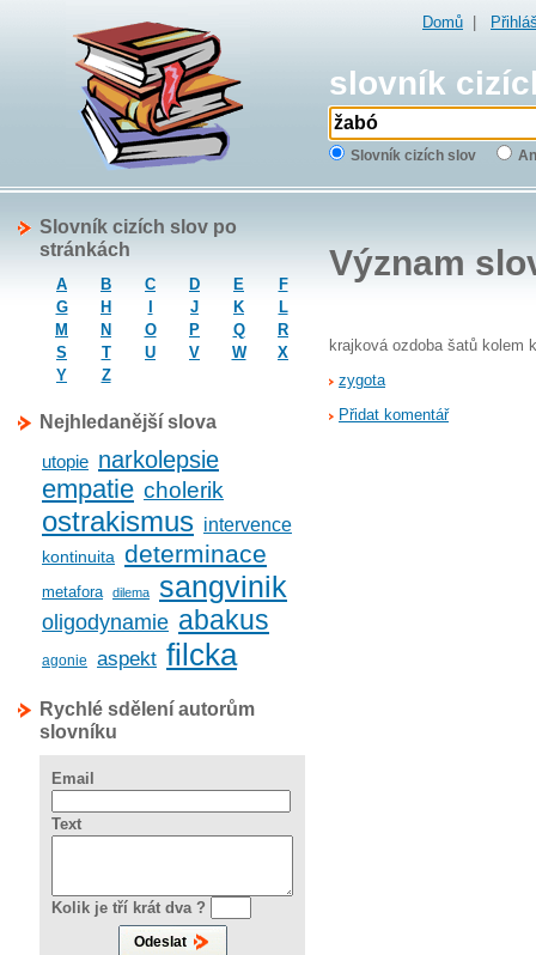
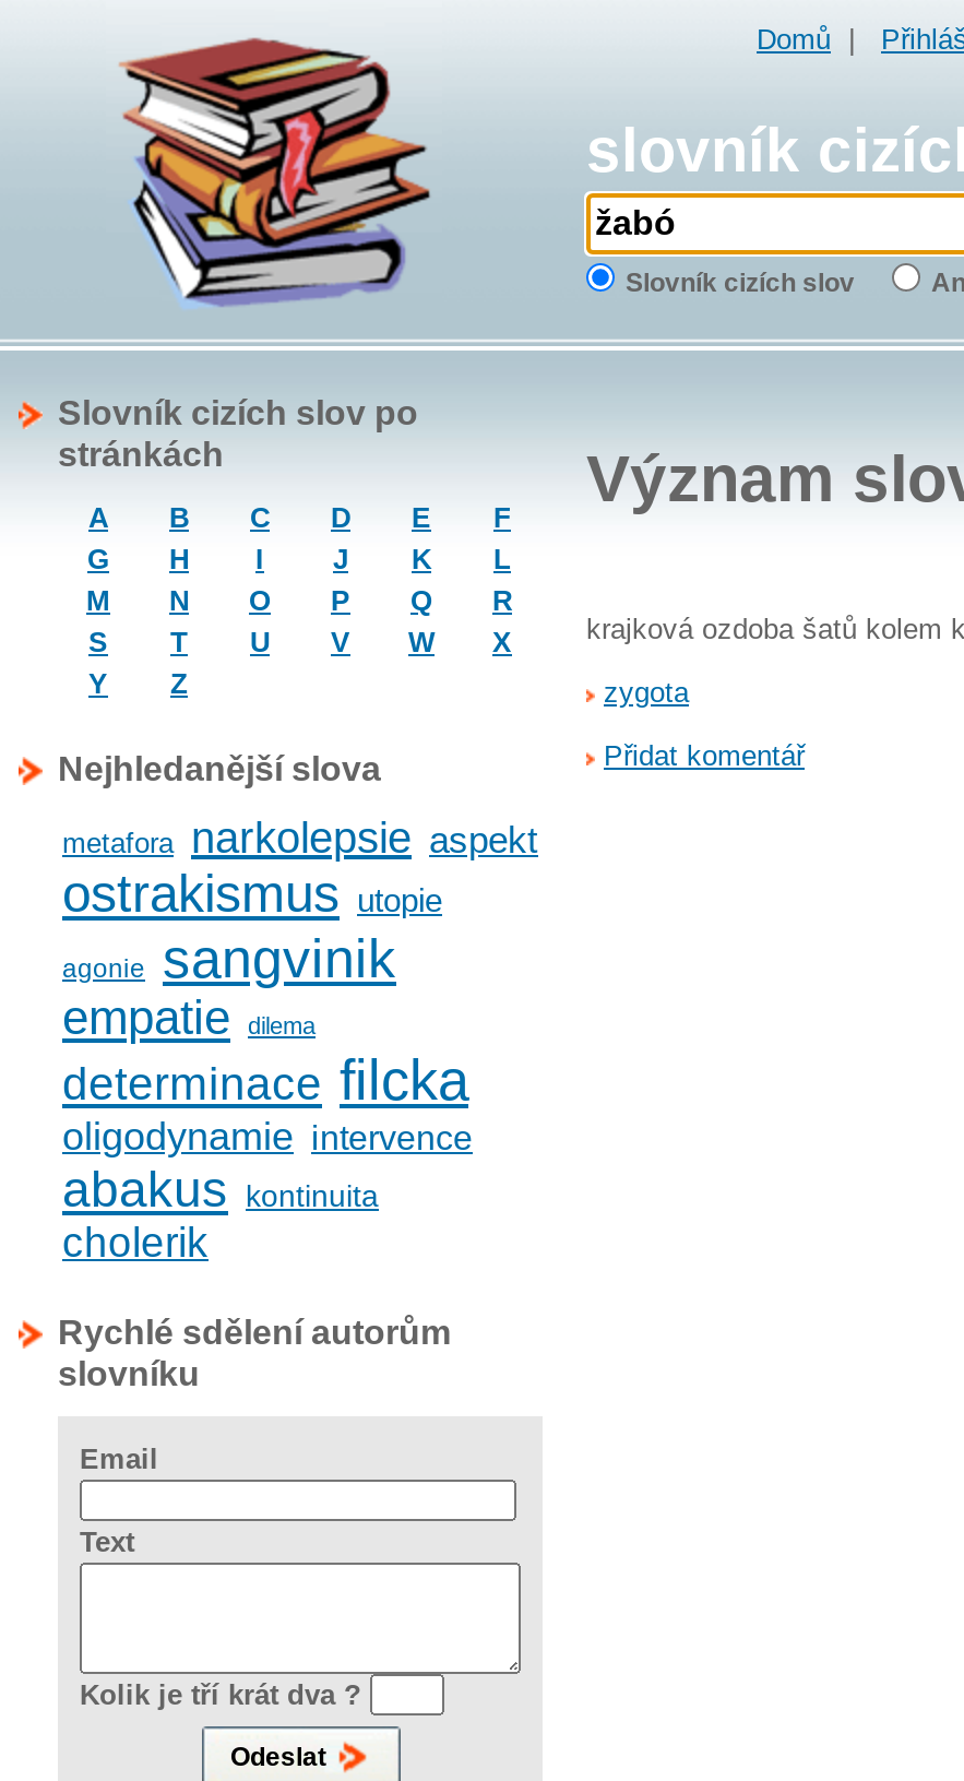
[42,446,292,601] utopie narkolepsie | empatie cholerik | ostrakismus intervence | kontinuita determinace | metafora -> [62,814,538,1045] metafora narkolepsie aspekt | ostrakismus utopie | agonie sangvinik | empatie
[42,570,287,673] sangvinik | oligodynamie abakus | agonie aspekt filcka -> [62,1047,473,1266] determinace filcka | oligodynamie intervence | abakus kontinuita | cholerik
moved [112,585,150,600] -> [248,1012,316,1038]: dilema

